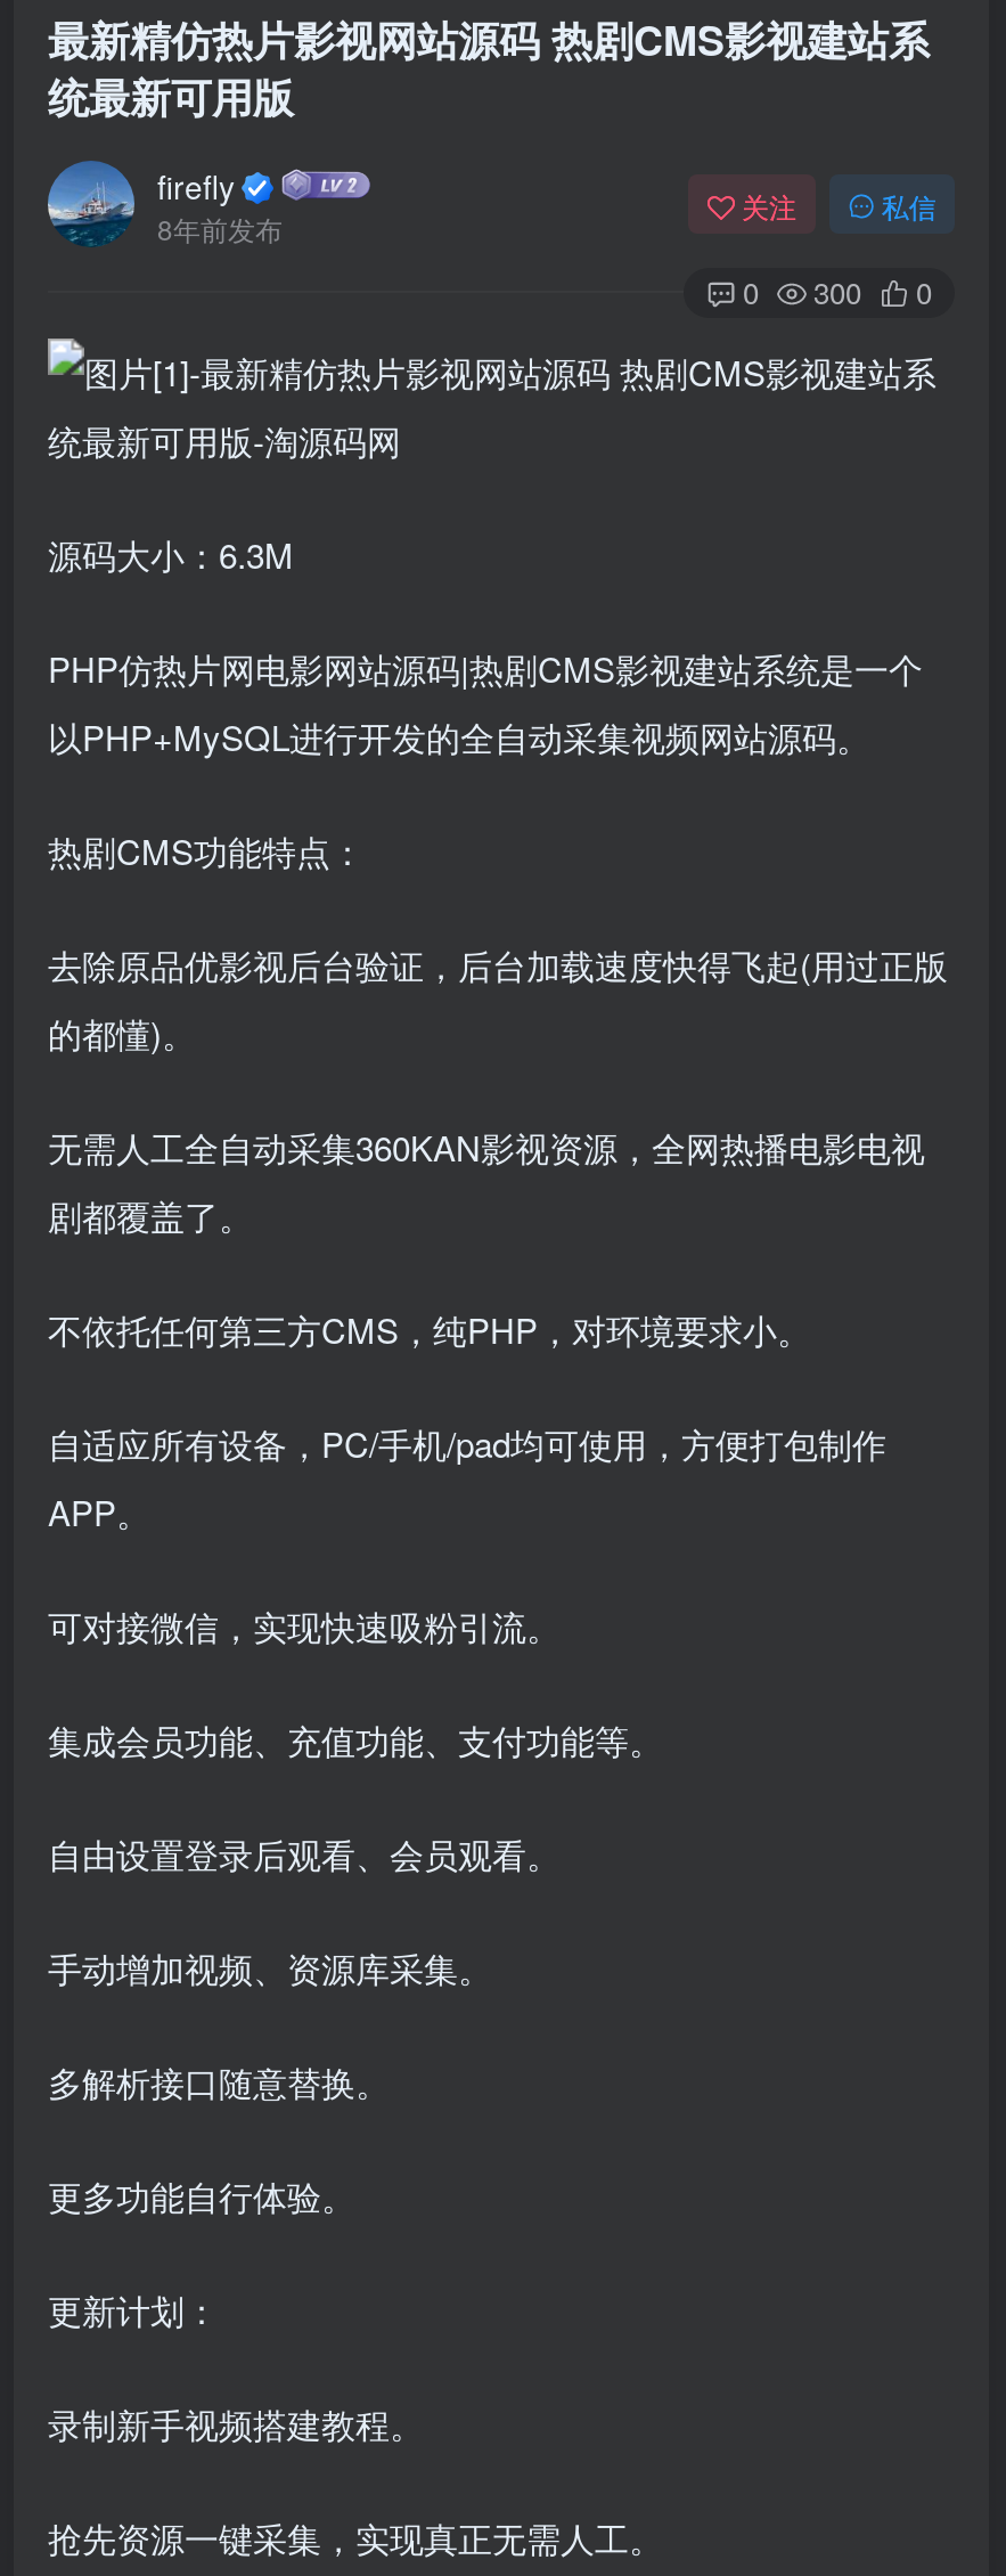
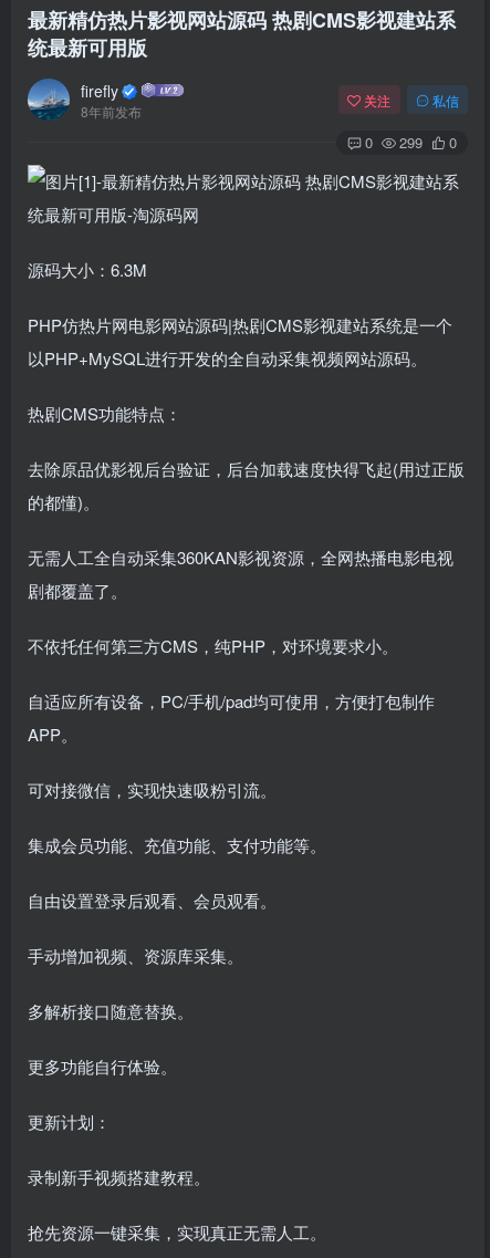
[743,270,932,313] 0 300 0 -> [365,132,457,153] 0 299 0

